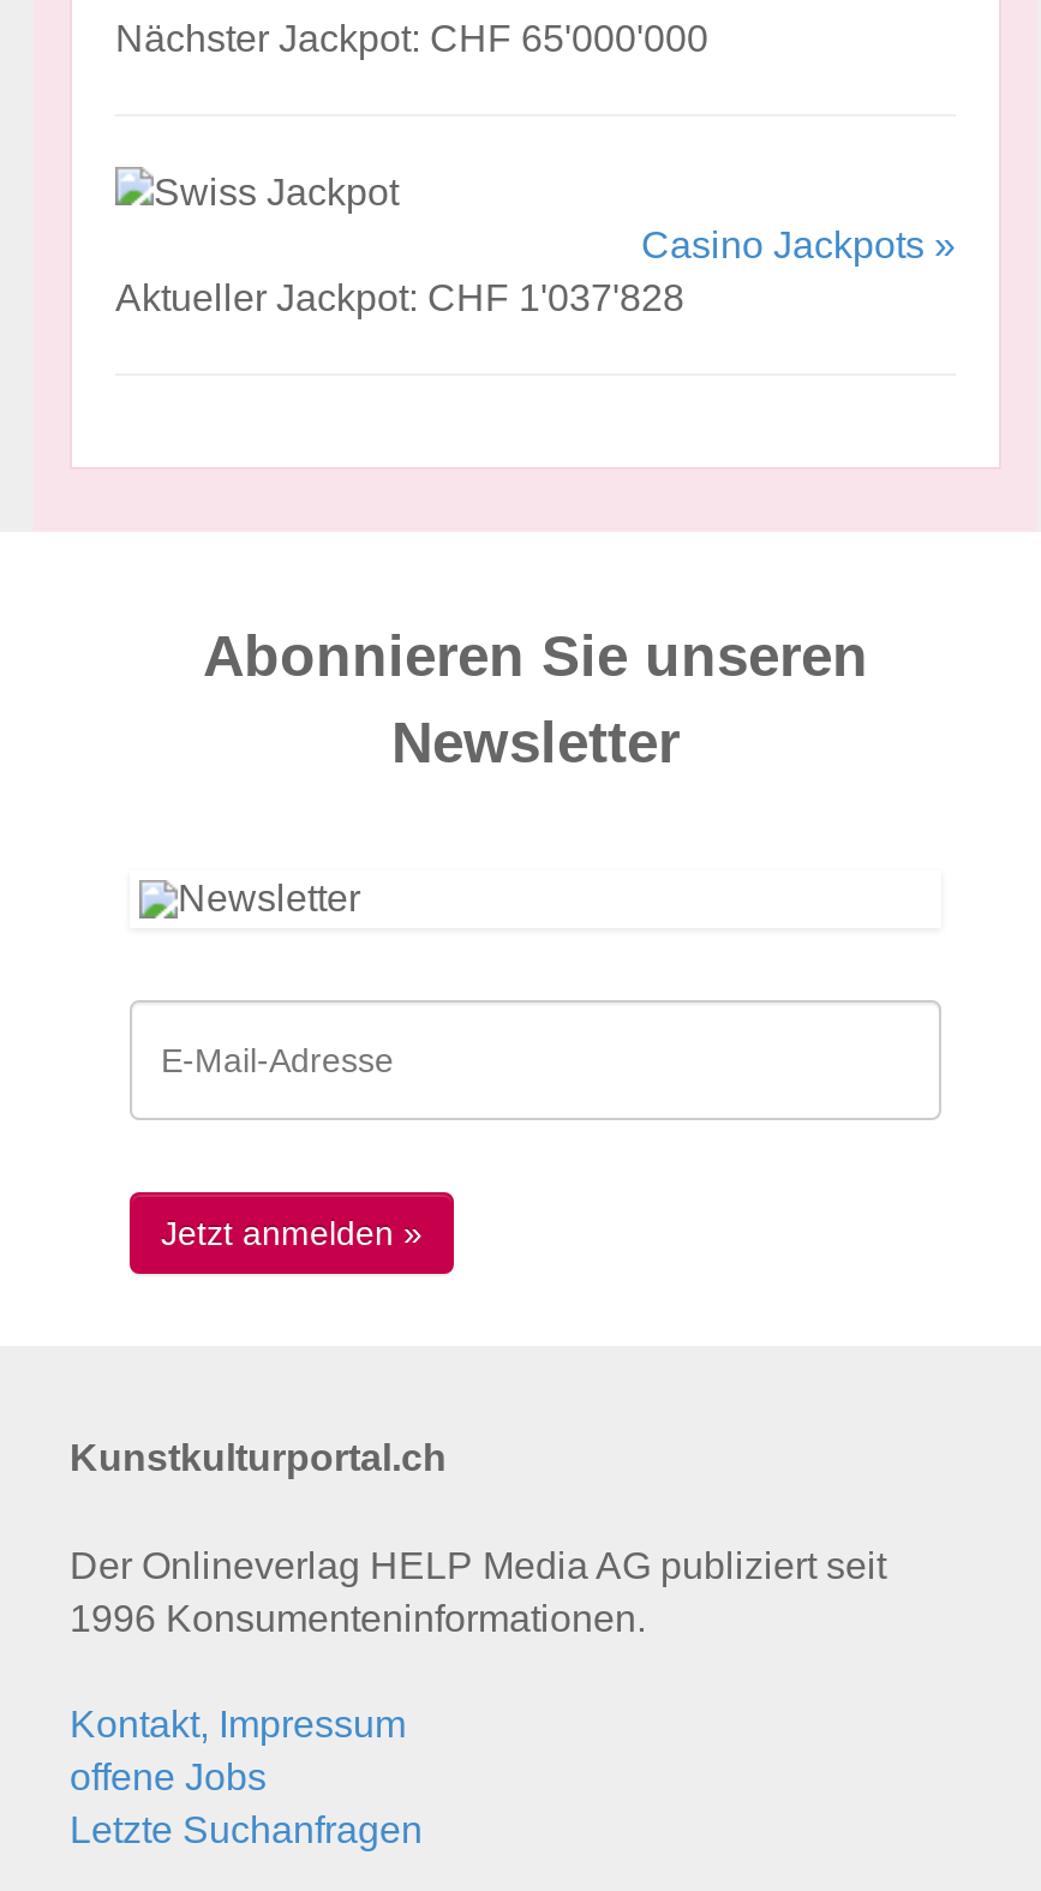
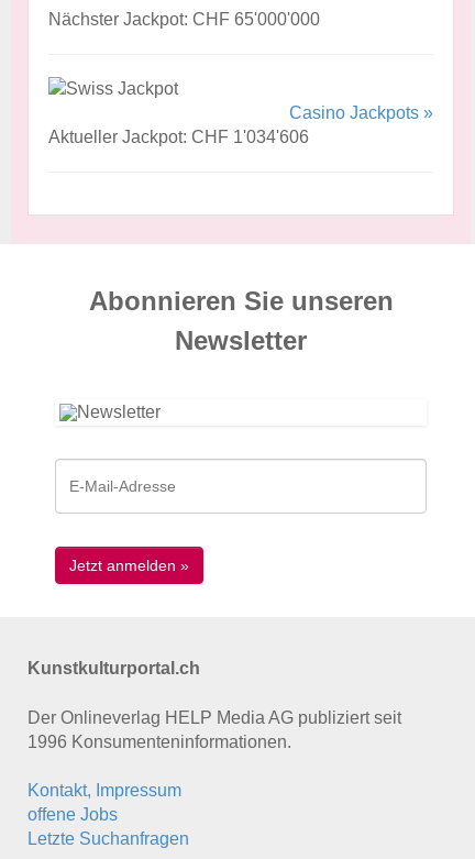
[115,278,684,319] Aktueller Jackpot: CHF 1'037'828 -> [48,128,309,147] Aktueller Jackpot: CHF 1'034'606

